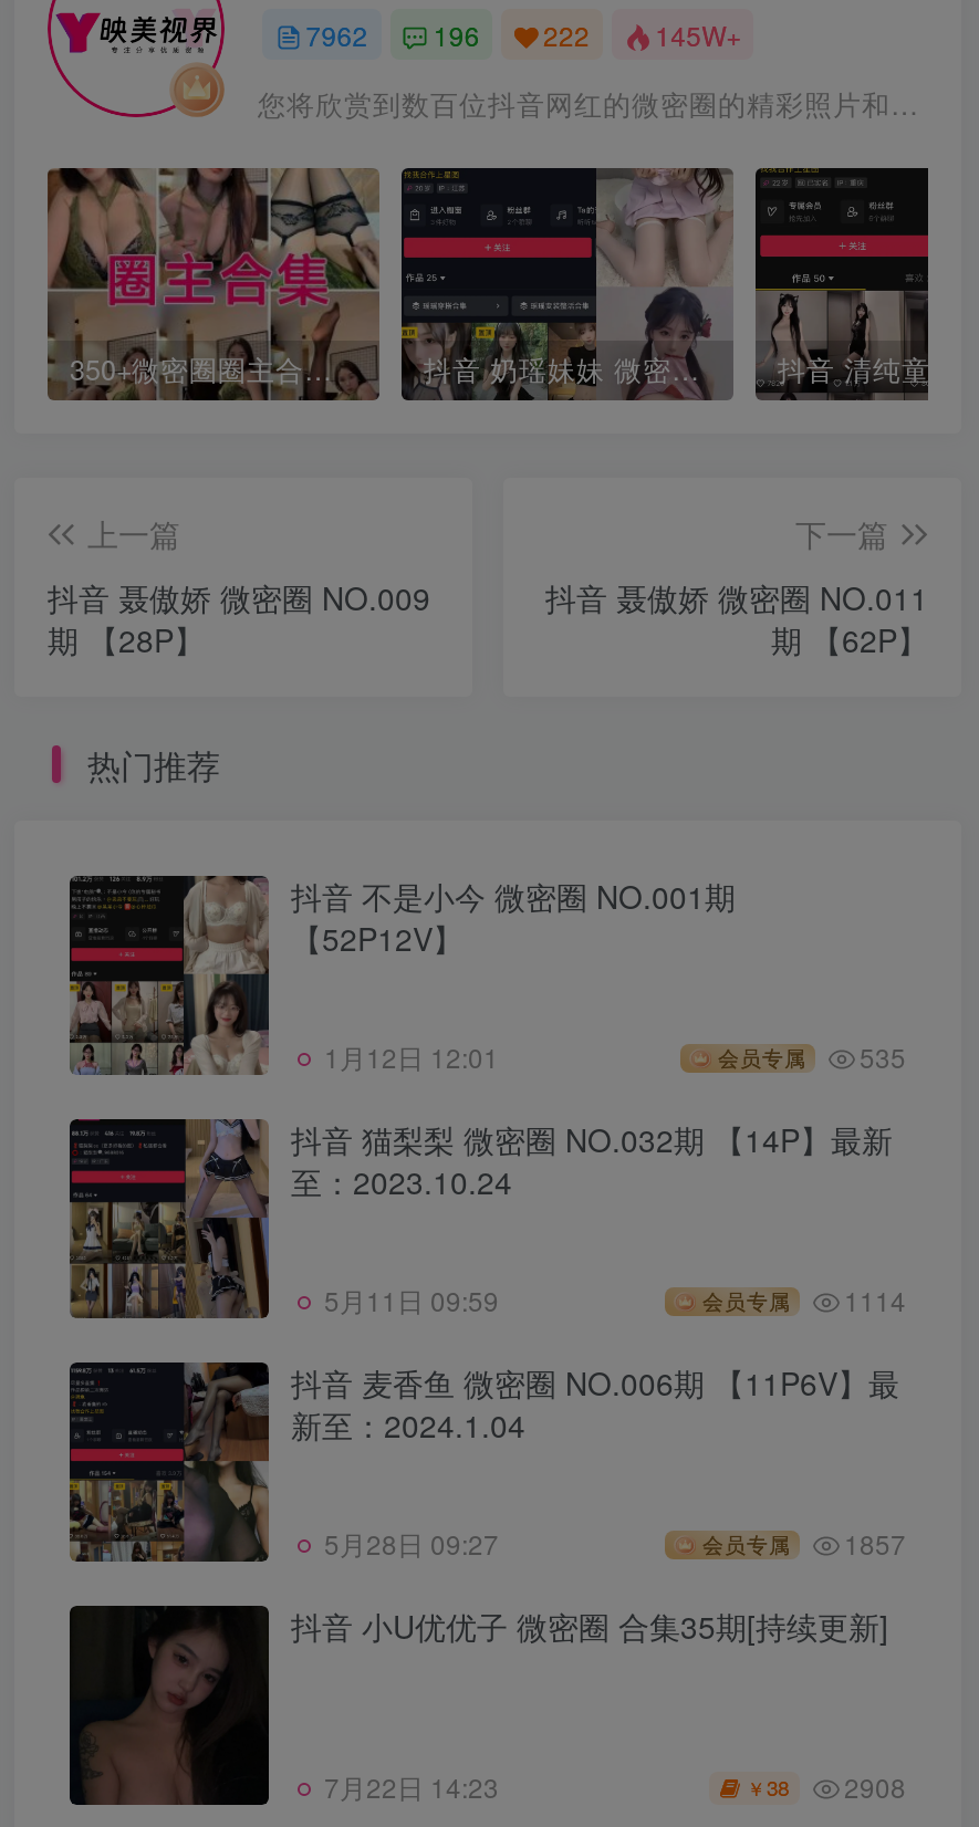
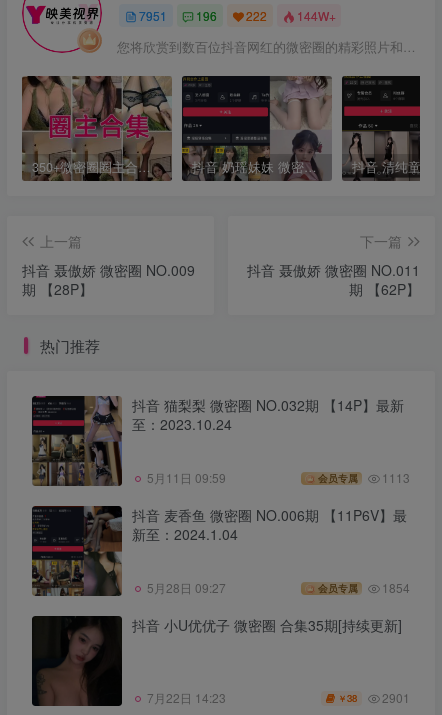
[306,16,368,54] 7962 -> [139,7,167,24] 7951
[655,16,741,54] 145W+ -> [297,7,336,24] 144W+
[67,874,906,1075] [image] | 抖音 不是小今 微密圈 NO.001期 | 【52P12V】 | 1月12日 12:01 | 会员专属 | 535 -> none
[702,1281,906,1318] 会员专属 1114 -> [318,469,410,486] 会员专属 1113
[702,1524,906,1562] 会员专属 1857 -> [318,579,410,596] 会员专属 1854
[747,1767,906,1805] ￥38 2908 -> [338,689,410,706] ￥38 2901

